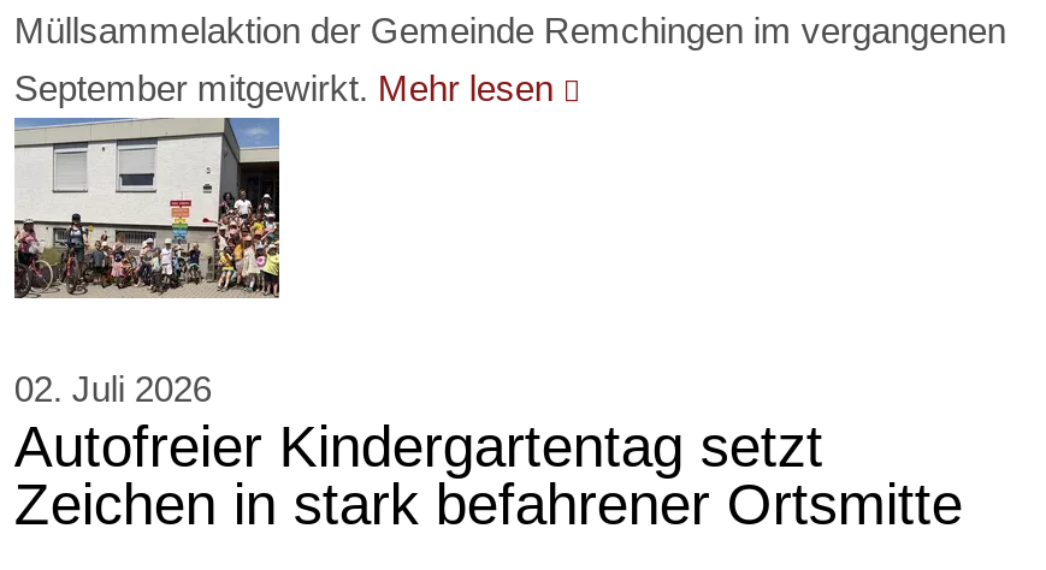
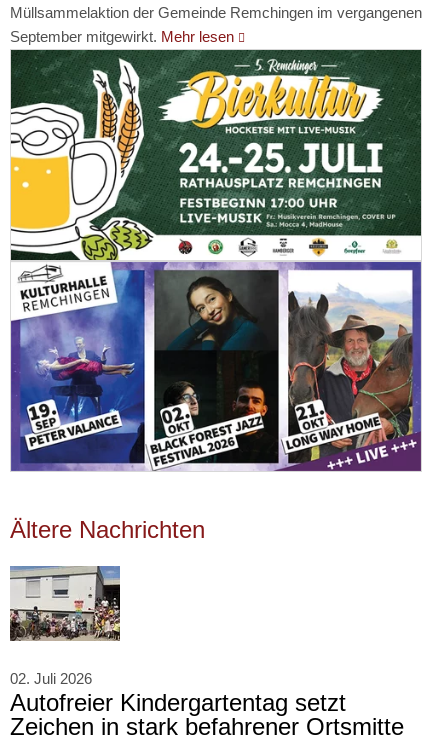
none -> [10,516,205,543] Ältere Nachrichten
none -> [10,49,422,472] [image]

